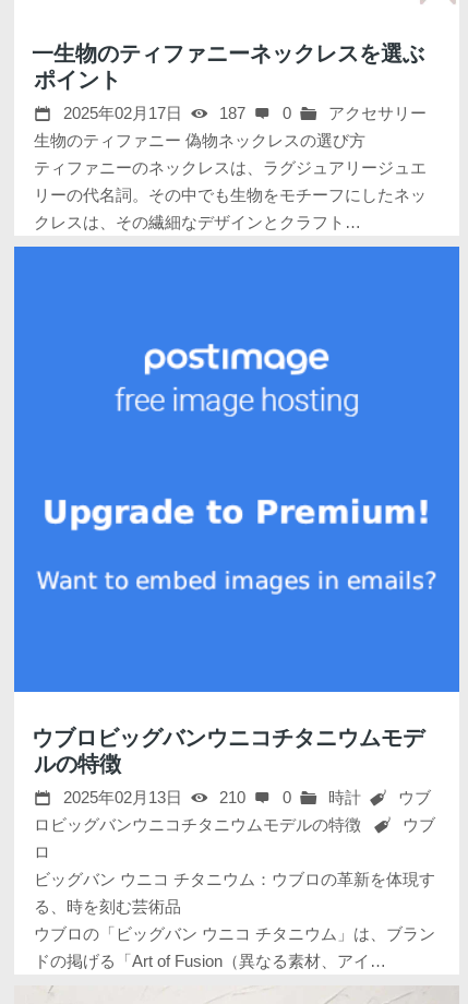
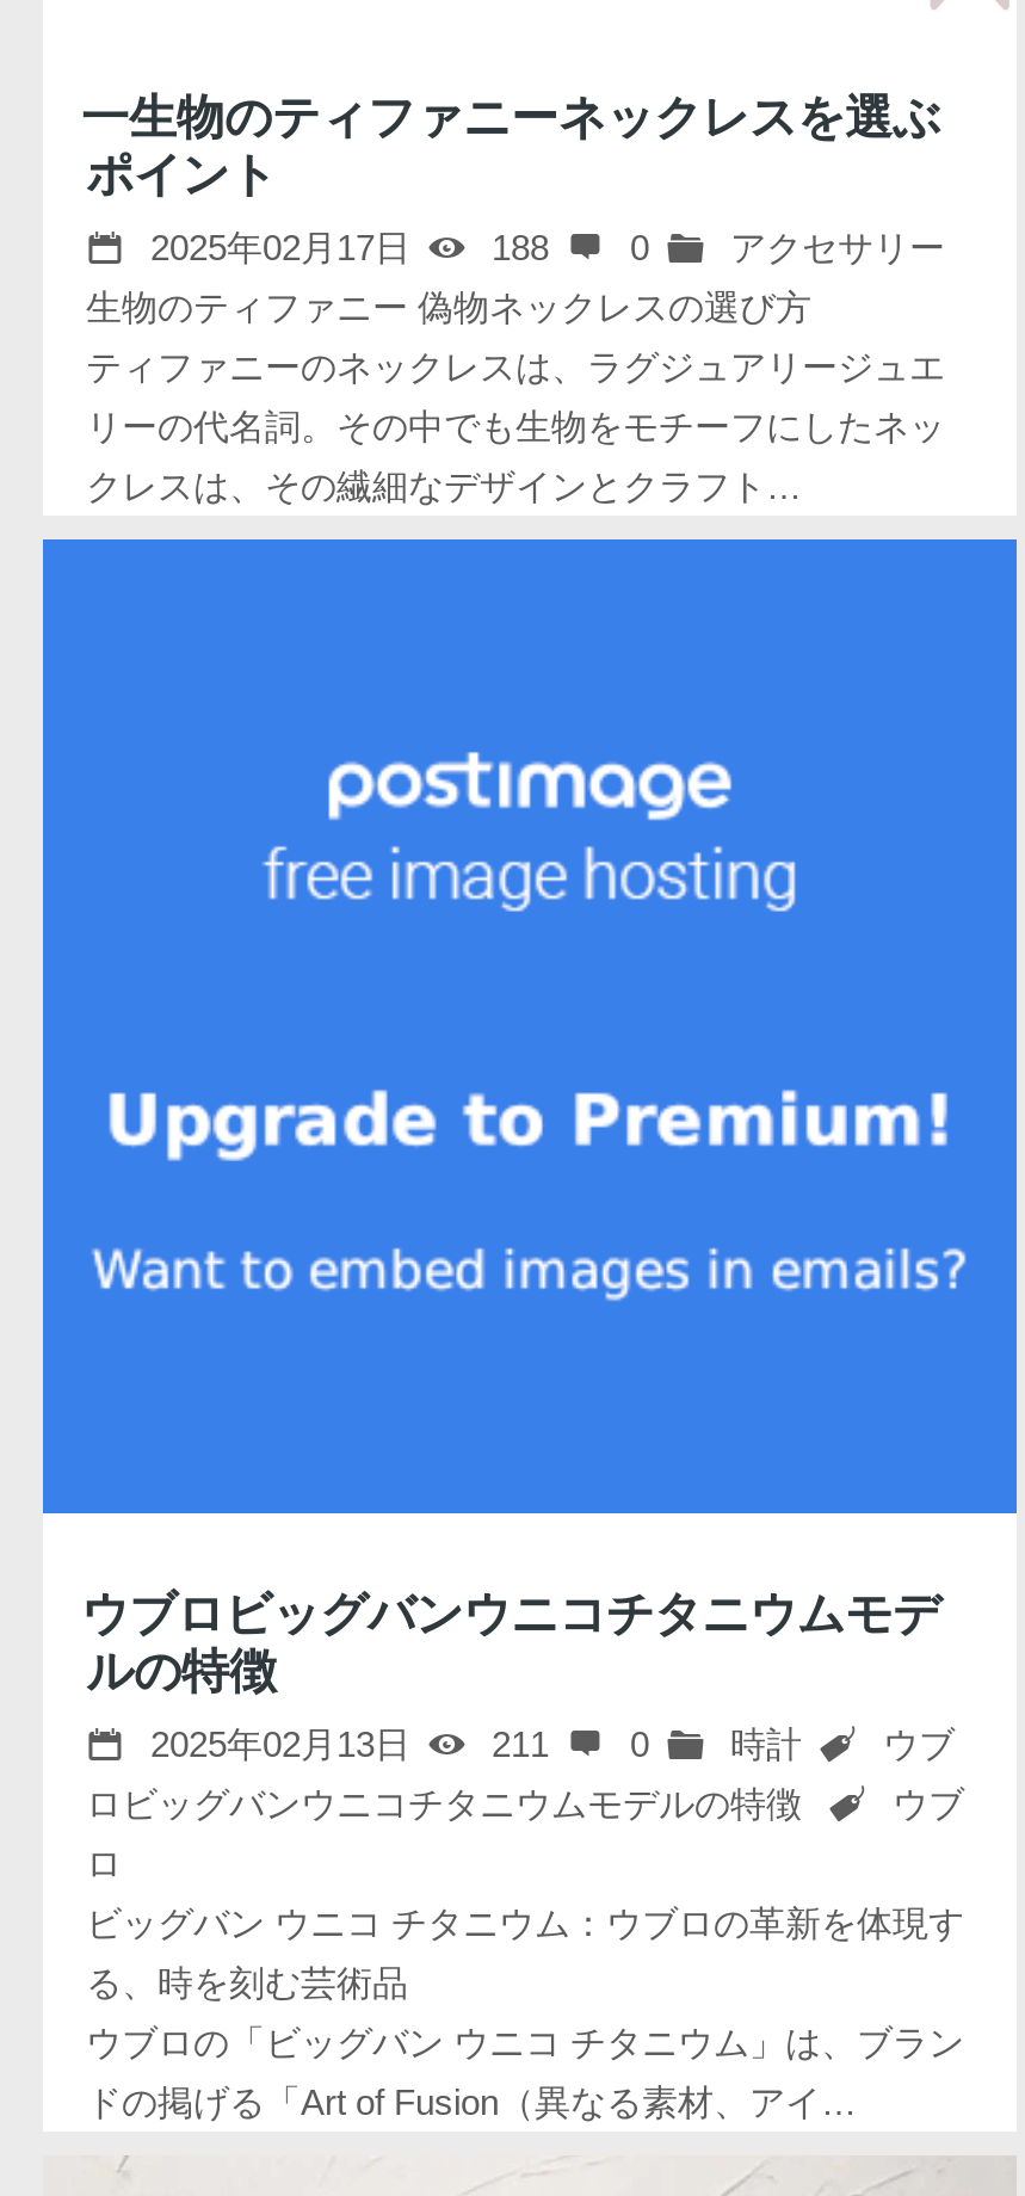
[59,103,427,122] 2025年02月17日 187 0 アクセサリー -> [141,226,945,267] 2025年02月17日 188 0 アクセサリー
[59,787,431,806] 2025年02月13日 210 0 時計 ウブ -> [141,1722,955,1763] 2025年02月13日 211 0 時計 ウブ

